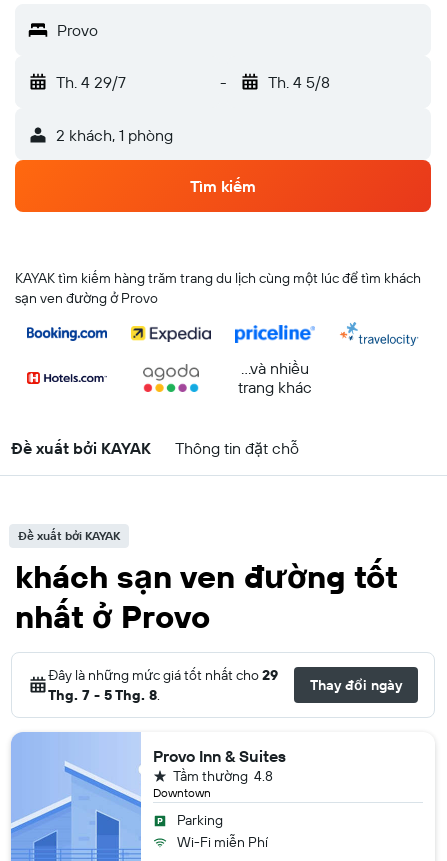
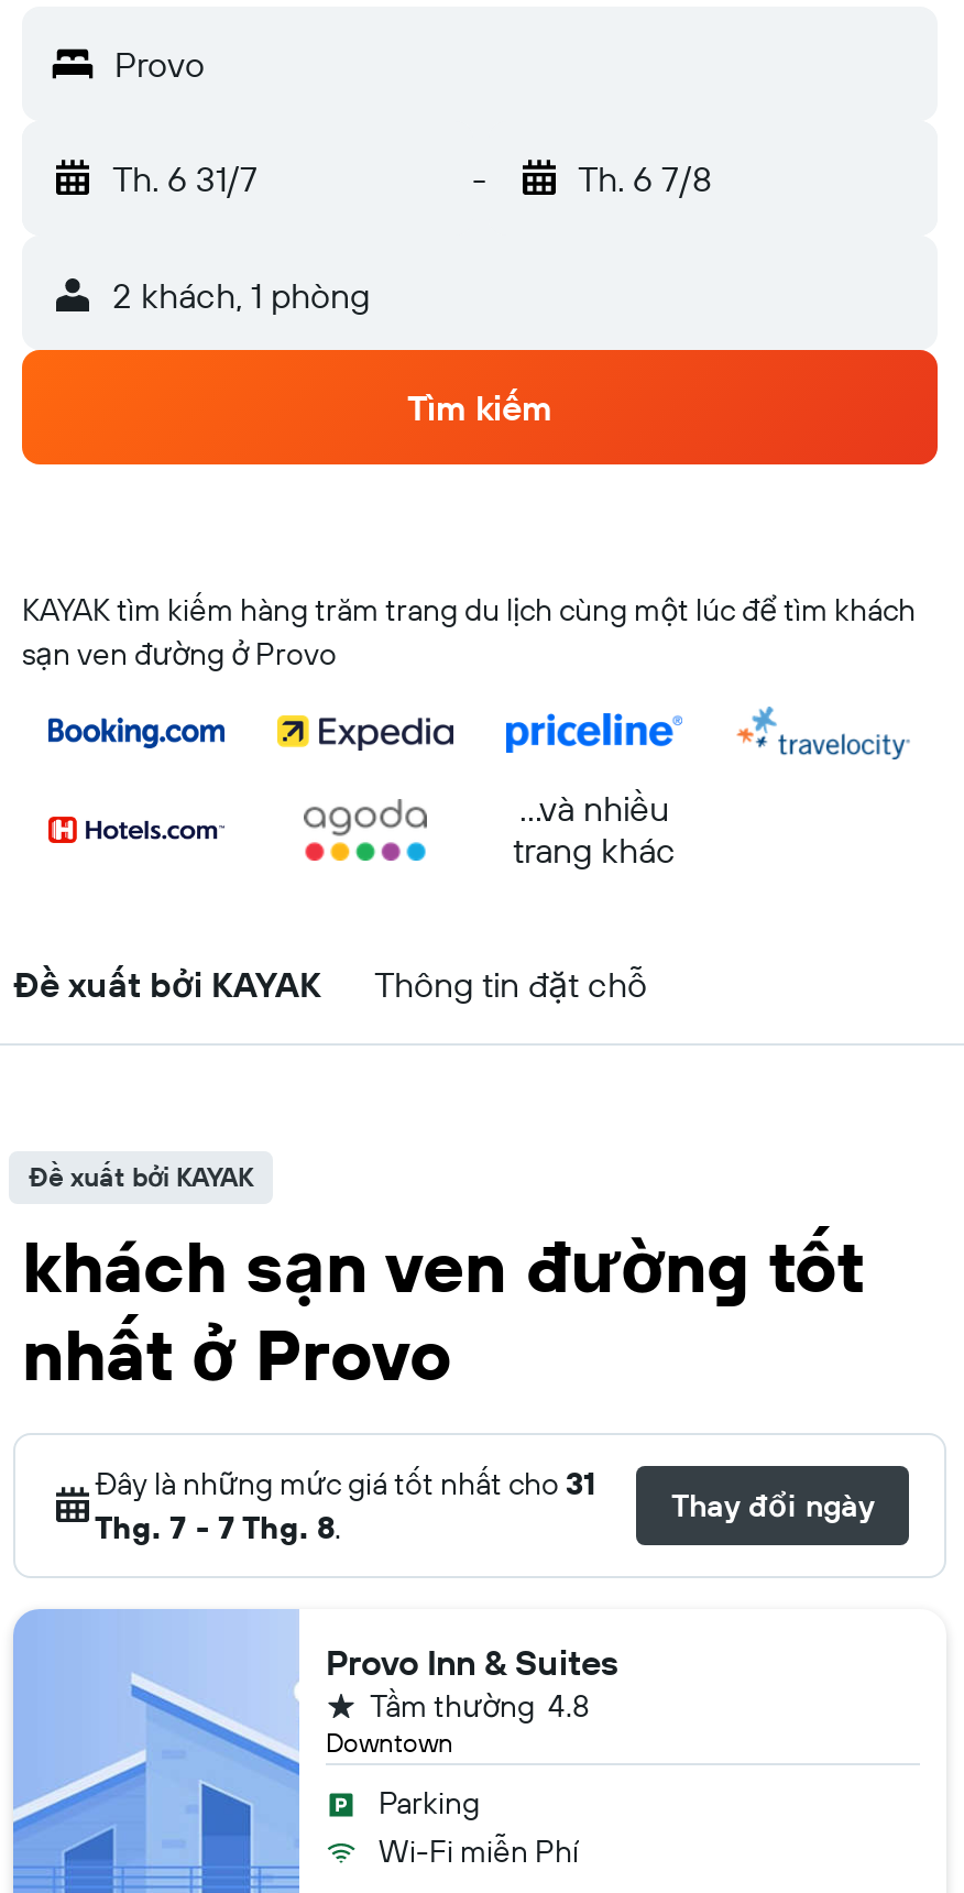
[56,72,126,92] Th. 4 29/7 -> [112,156,258,200] Th. 6 31/7
[267,72,329,92] Th. 4 5/8 -> [578,156,712,200] Th. 6 7/8
[48,666,278,684] Đây là những mức giá tốt nhất cho 29 -> [95,1464,596,1503] Đây là những mức giá tốt nhất cho 31
[48,686,160,704] Thg. 7 - 5 Thg. 8. -> [95,1508,341,1547] Thg. 7 - 7 Thg. 8.

